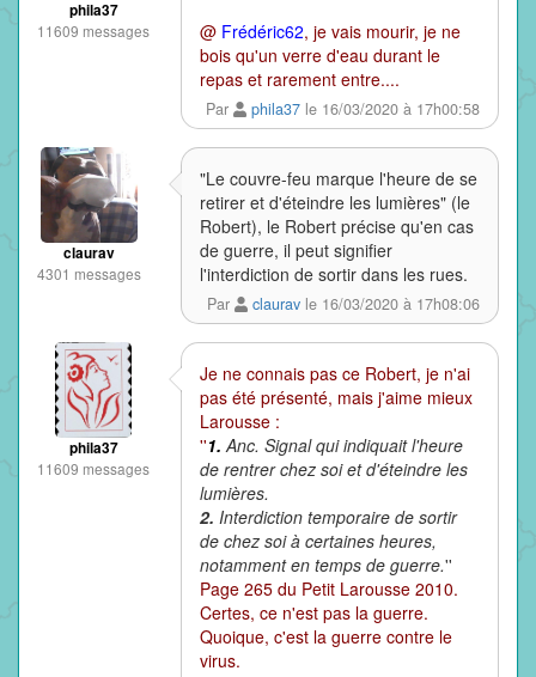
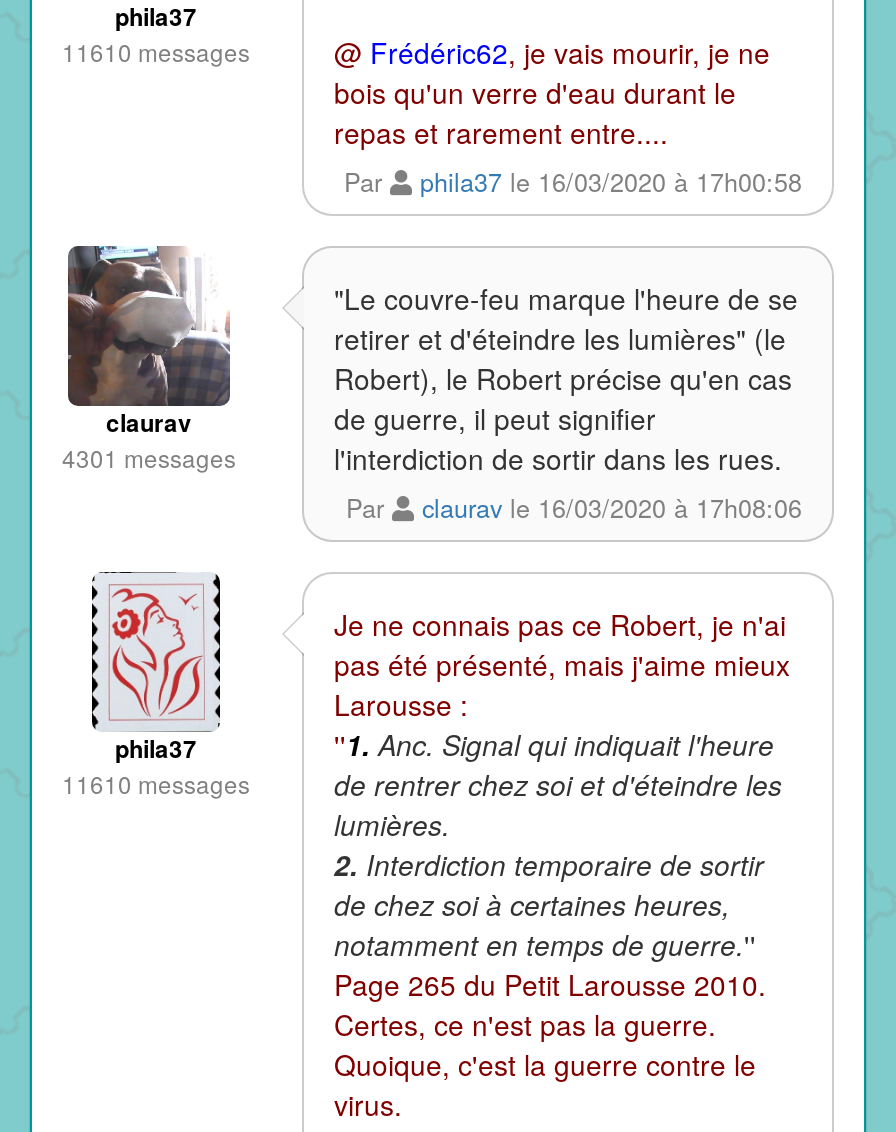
[37,20,150,41] 11609 messages -> [62,34,250,68] 11610 messages
[37,458,150,478] 11609 messages -> [62,766,250,800] 11610 messages

